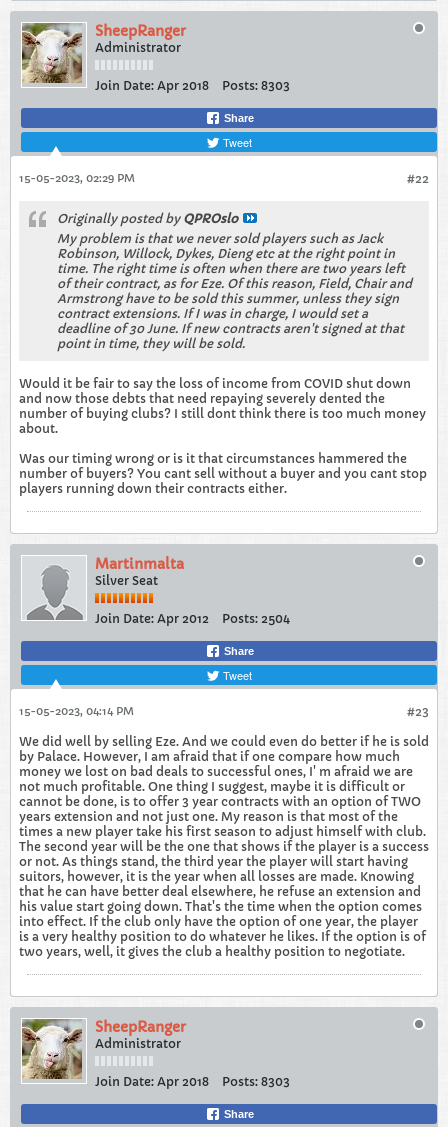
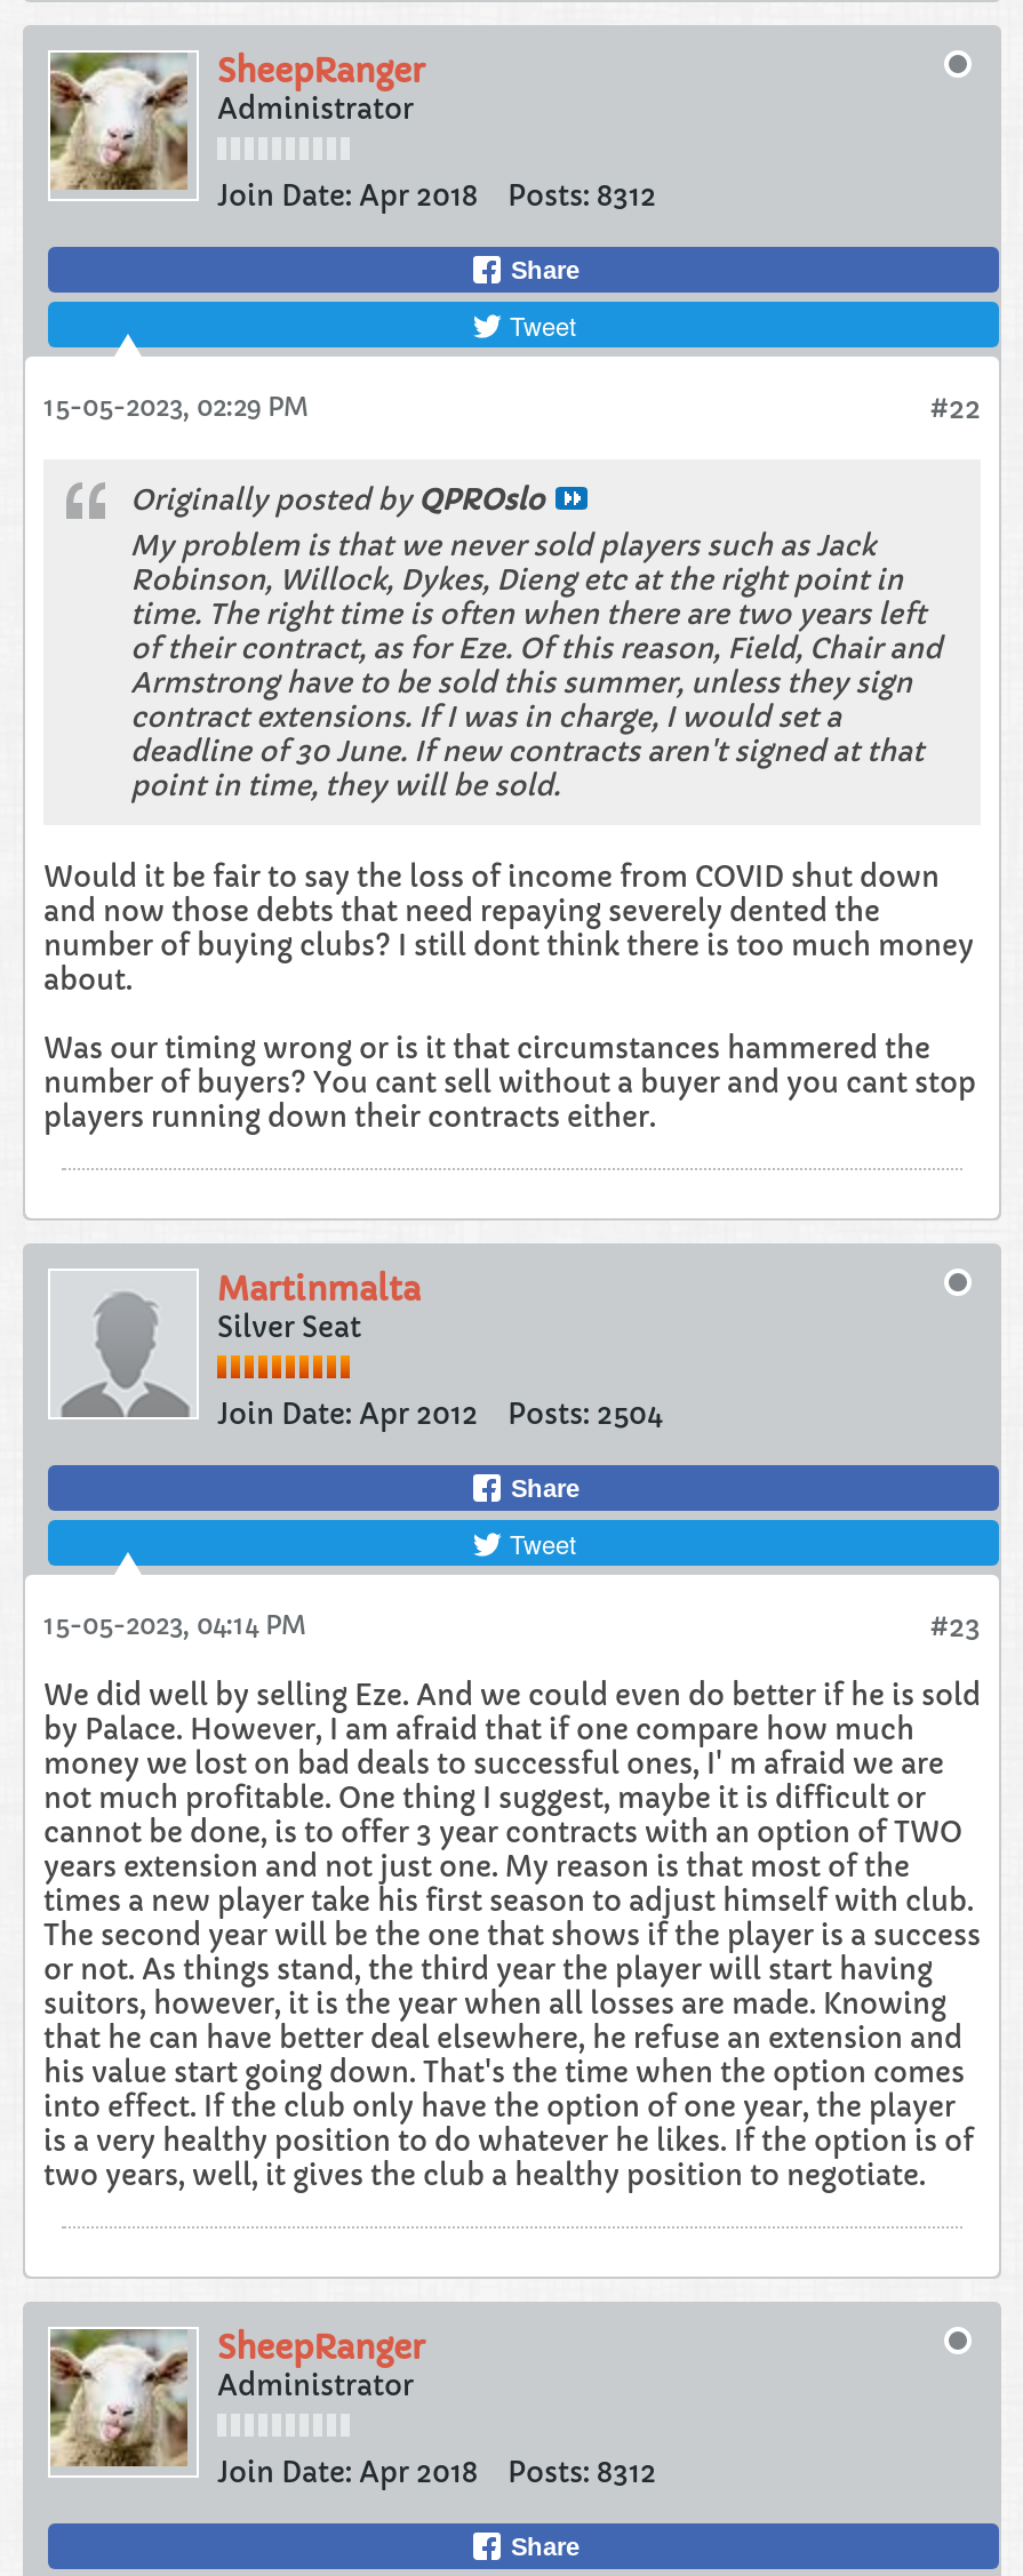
[95,78,290,93] Join Date: Apr 2018 Posts: 8303 -> [217,178,656,212] Join Date: Apr 2018 Posts: 8312
[95,1074,290,1089] Join Date: Apr 2018 Posts: 8303 -> [217,2454,656,2489] Join Date: Apr 2018 Posts: 8312

